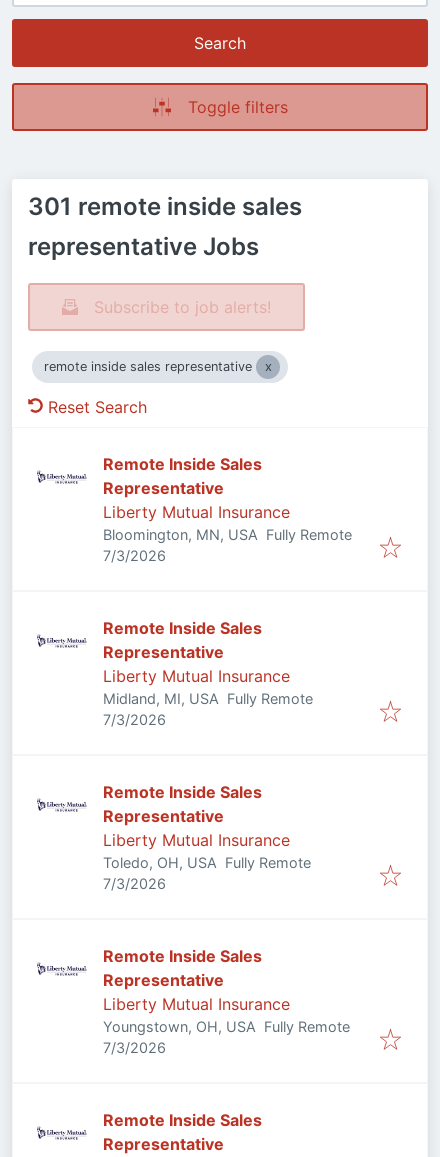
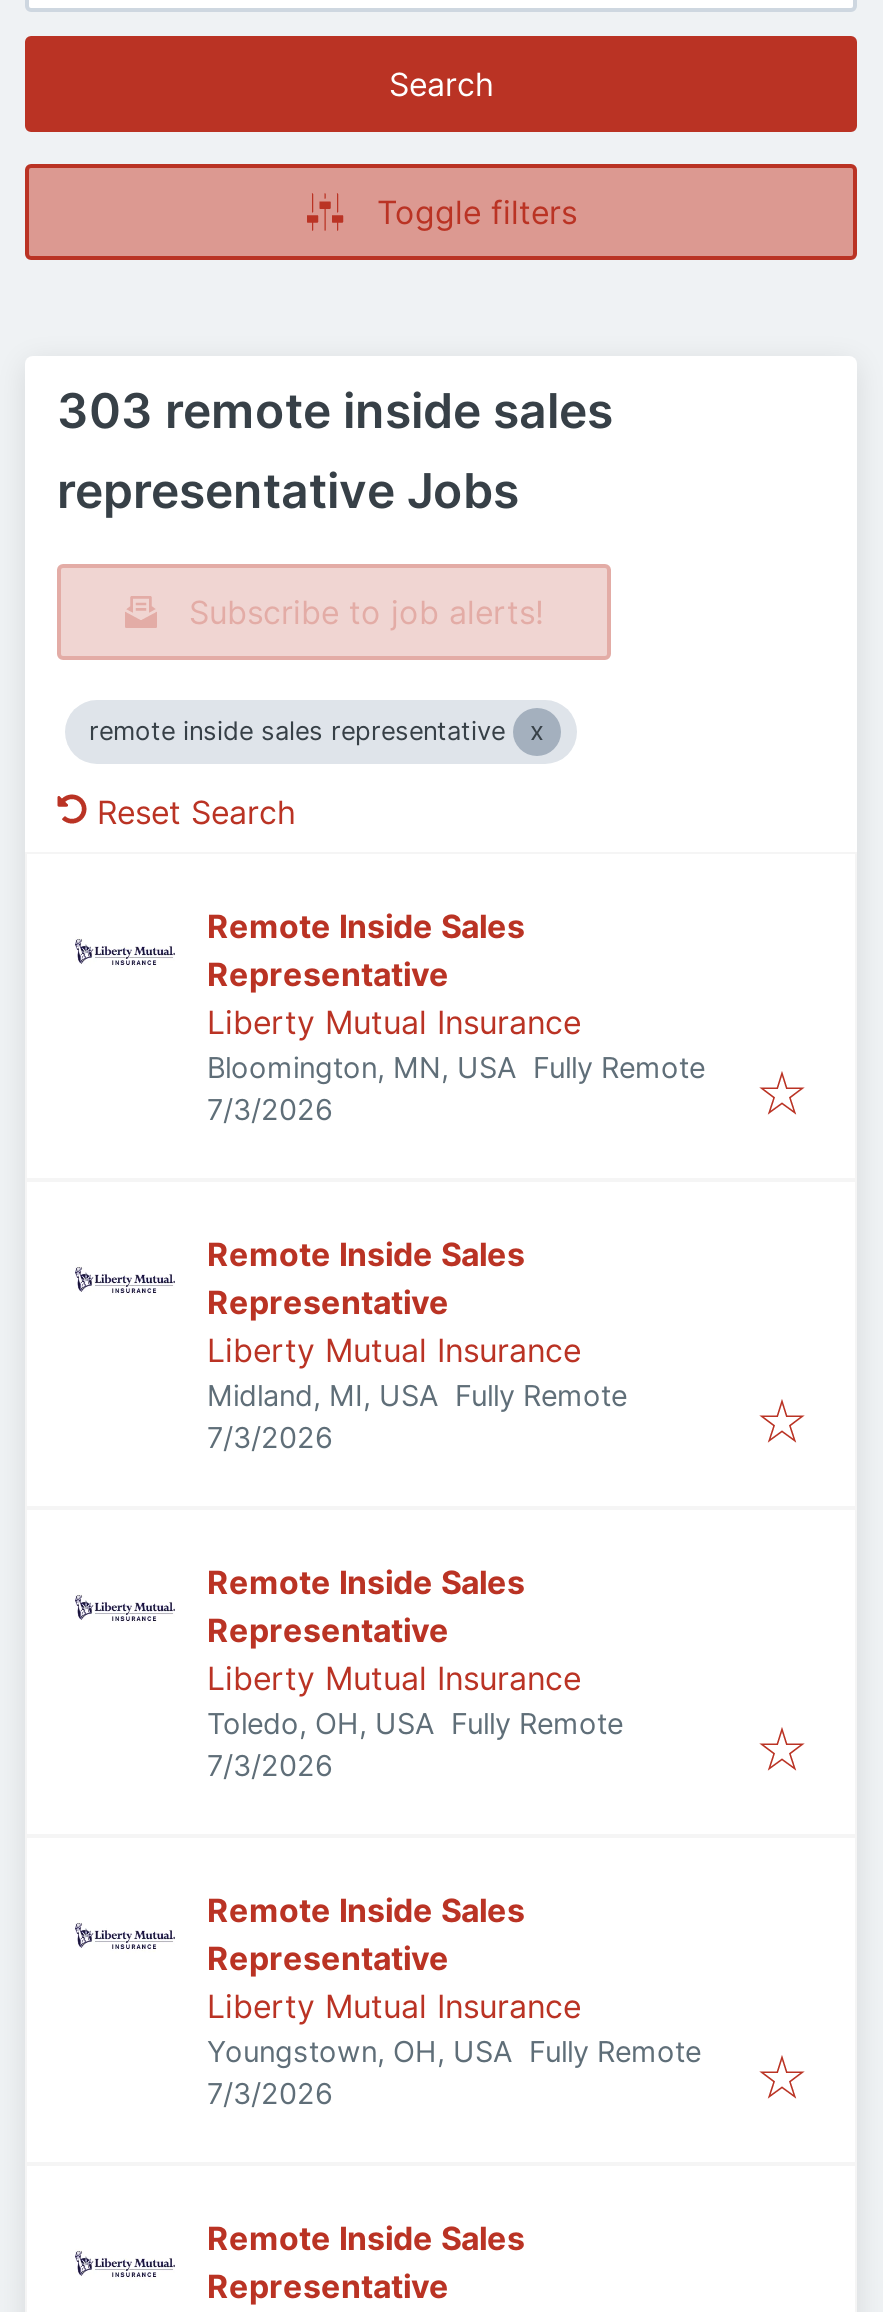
[28,192,302,221] 301 remote inside sales -> [57,382,613,440] 303 remote inside sales

